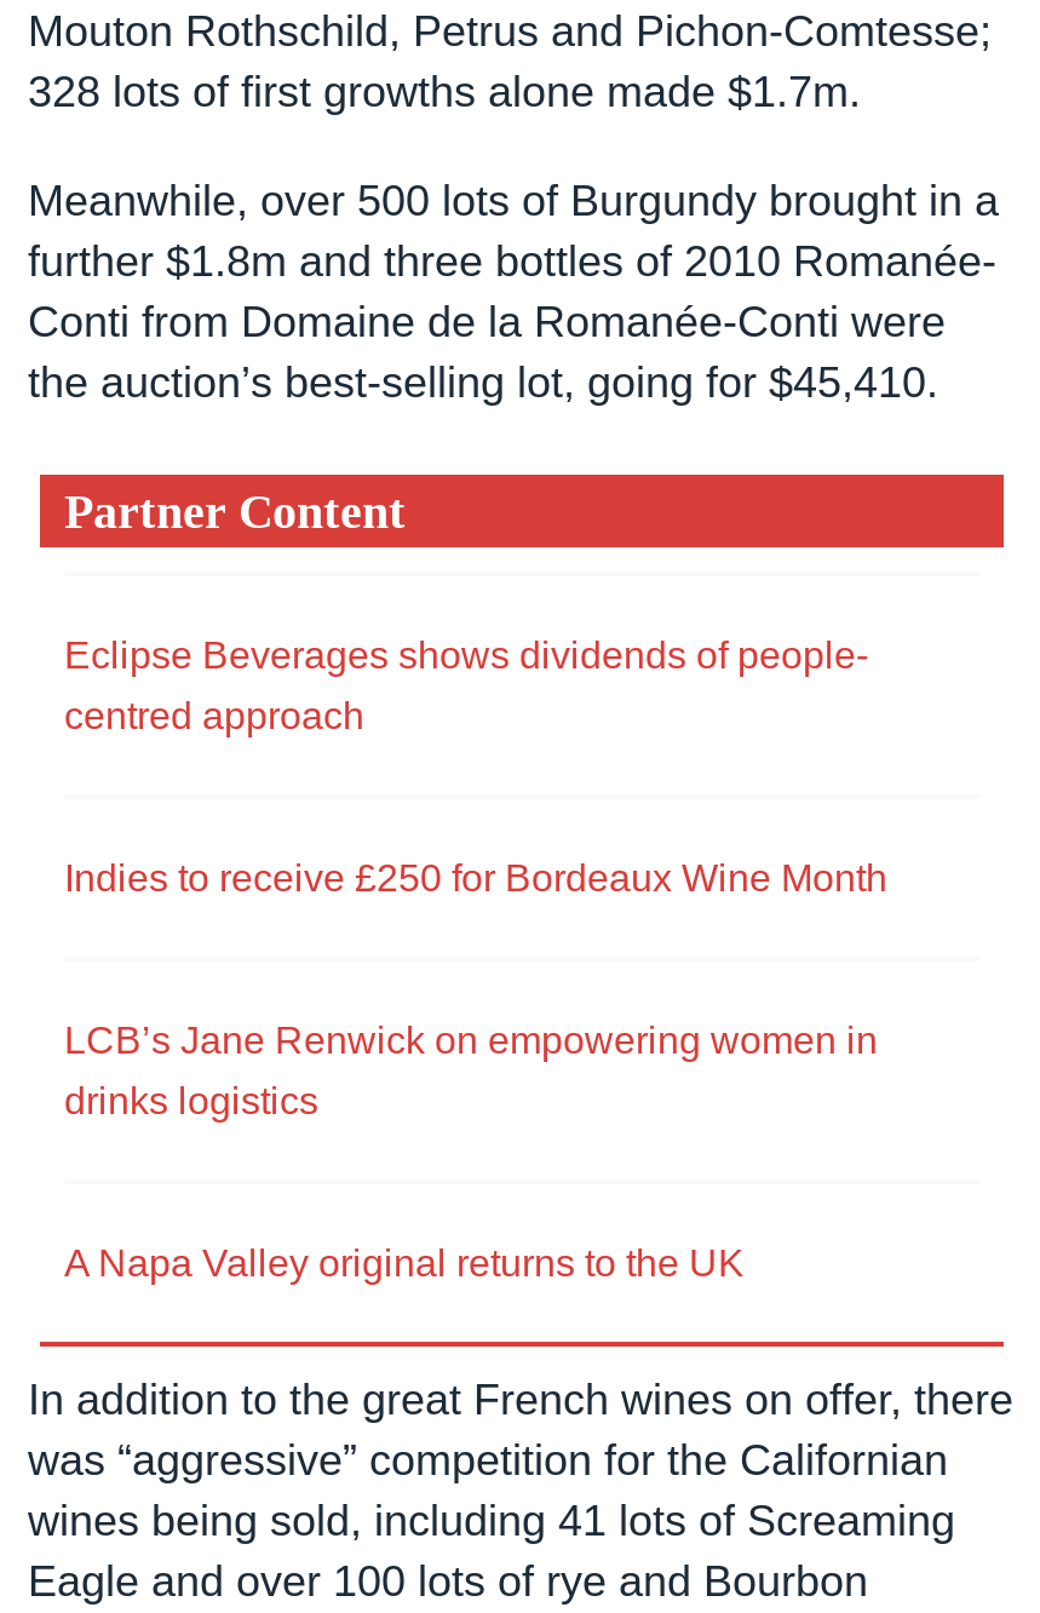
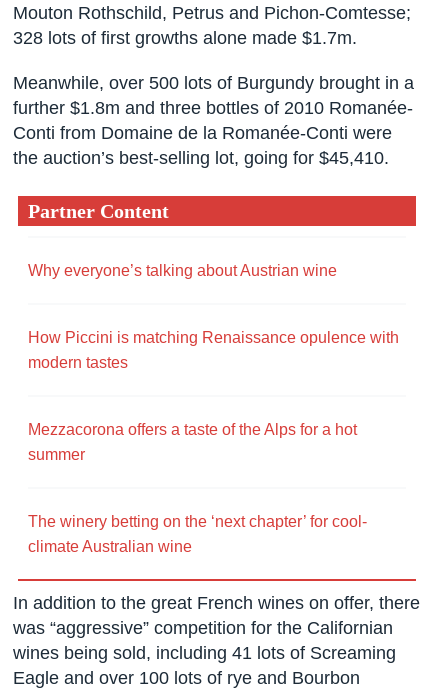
[64,635,868,737] Eclipse Beverages shows dividends of people- | centred approach -> [28,262,337,279] Why everyone’s talking about Austrian wine
[64,858,887,899] Indies to receive £250 for Bordeaux Wine Month -> [28,329,399,371] How Piccini is matching Renaissance opulence with | modern tastes
[64,1020,878,1122] LCB’s Jane Renwick on empowering women in | drinks logistics -> [28,421,357,463] Mezzacorona offers a taste of the Alps for a hot | summer
[64,1243,745,1284] A Napa Valley original returns to the UK -> [28,513,367,555] The winery betting on the ‘next chapter’ for cool- | climate Australian wine

